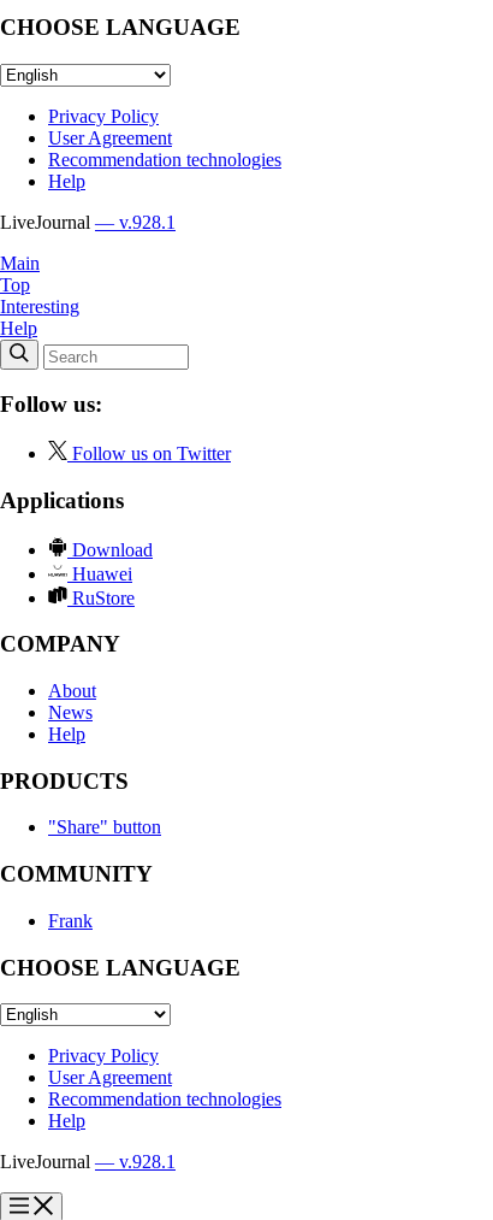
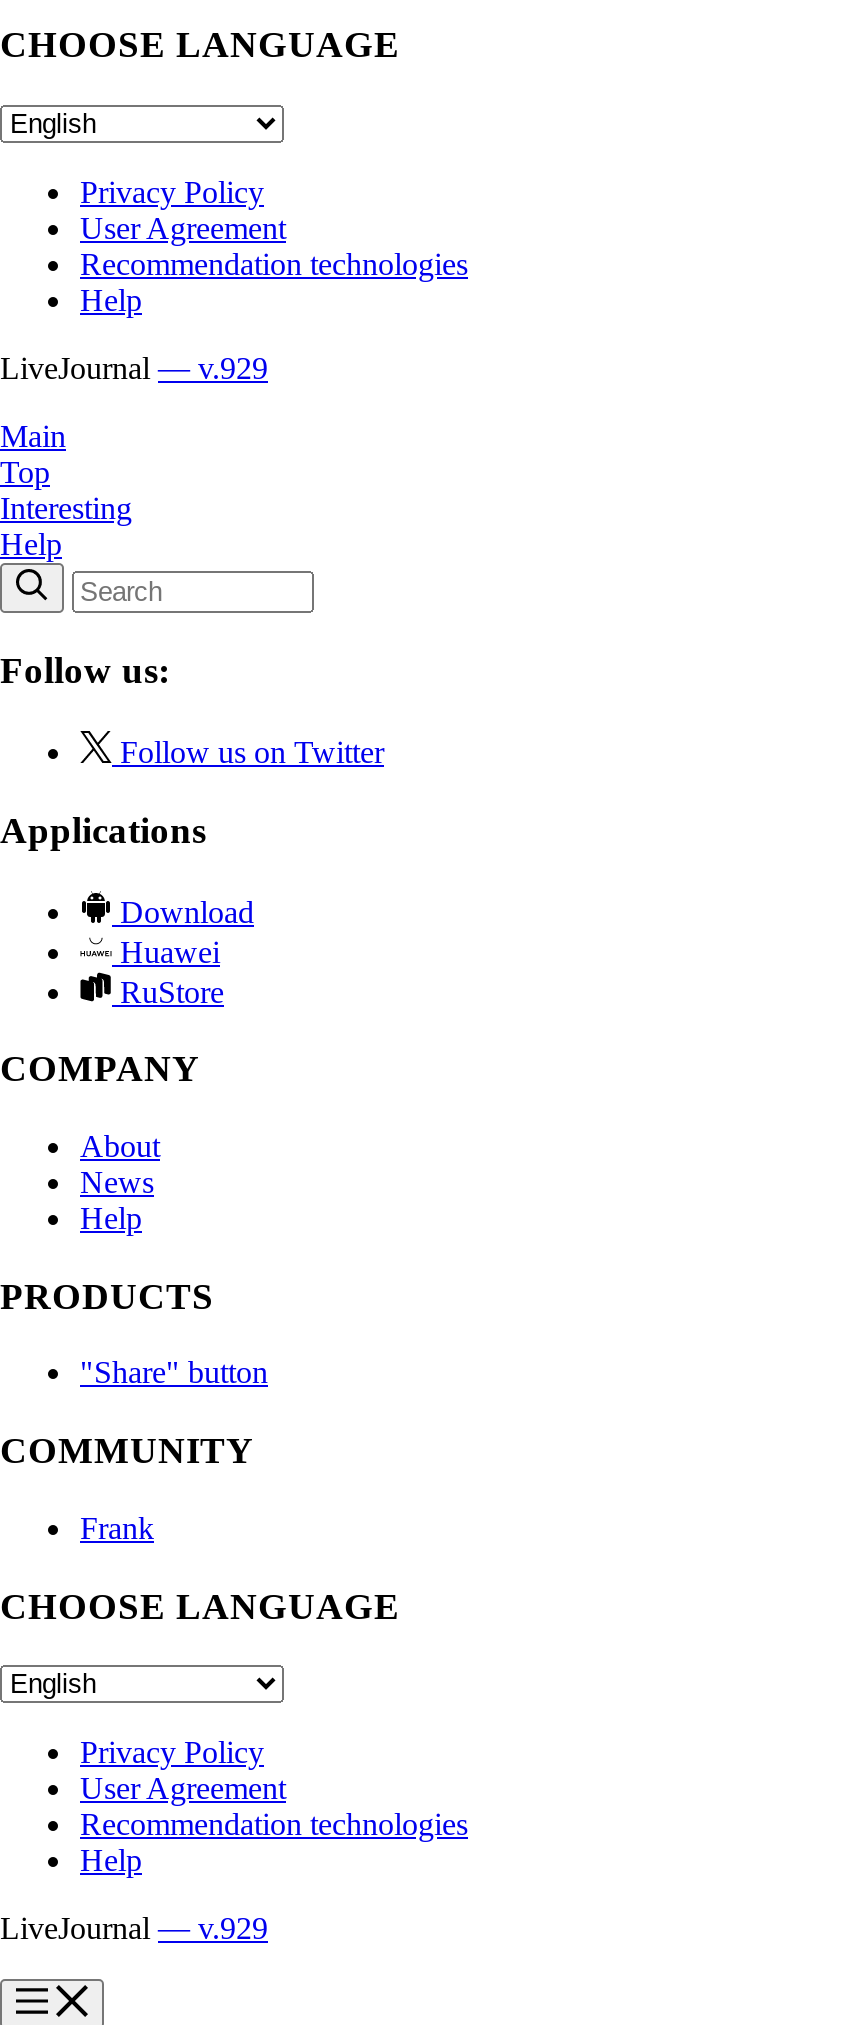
[0,211,176,232] LiveJournal — v.928.1 -> [0,350,268,384] LiveJournal — v.929
[0,1152,176,1172] LiveJournal — v.928.1 -> [0,1911,268,1945] LiveJournal — v.929

